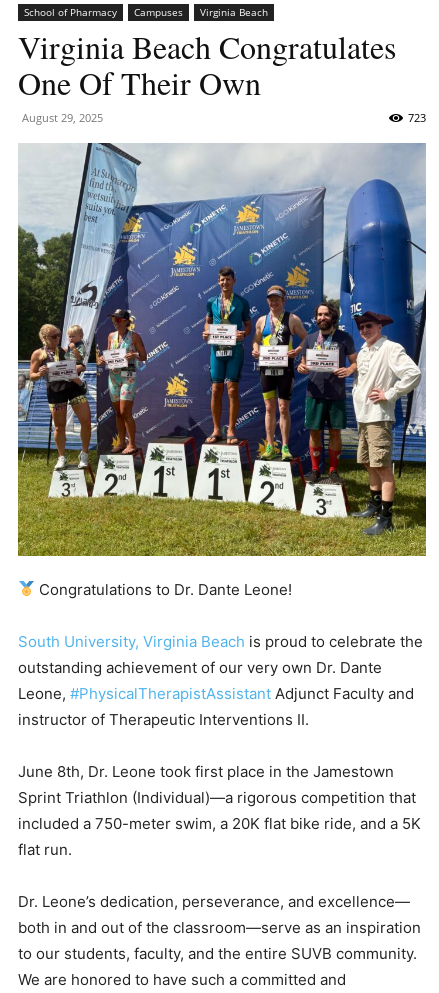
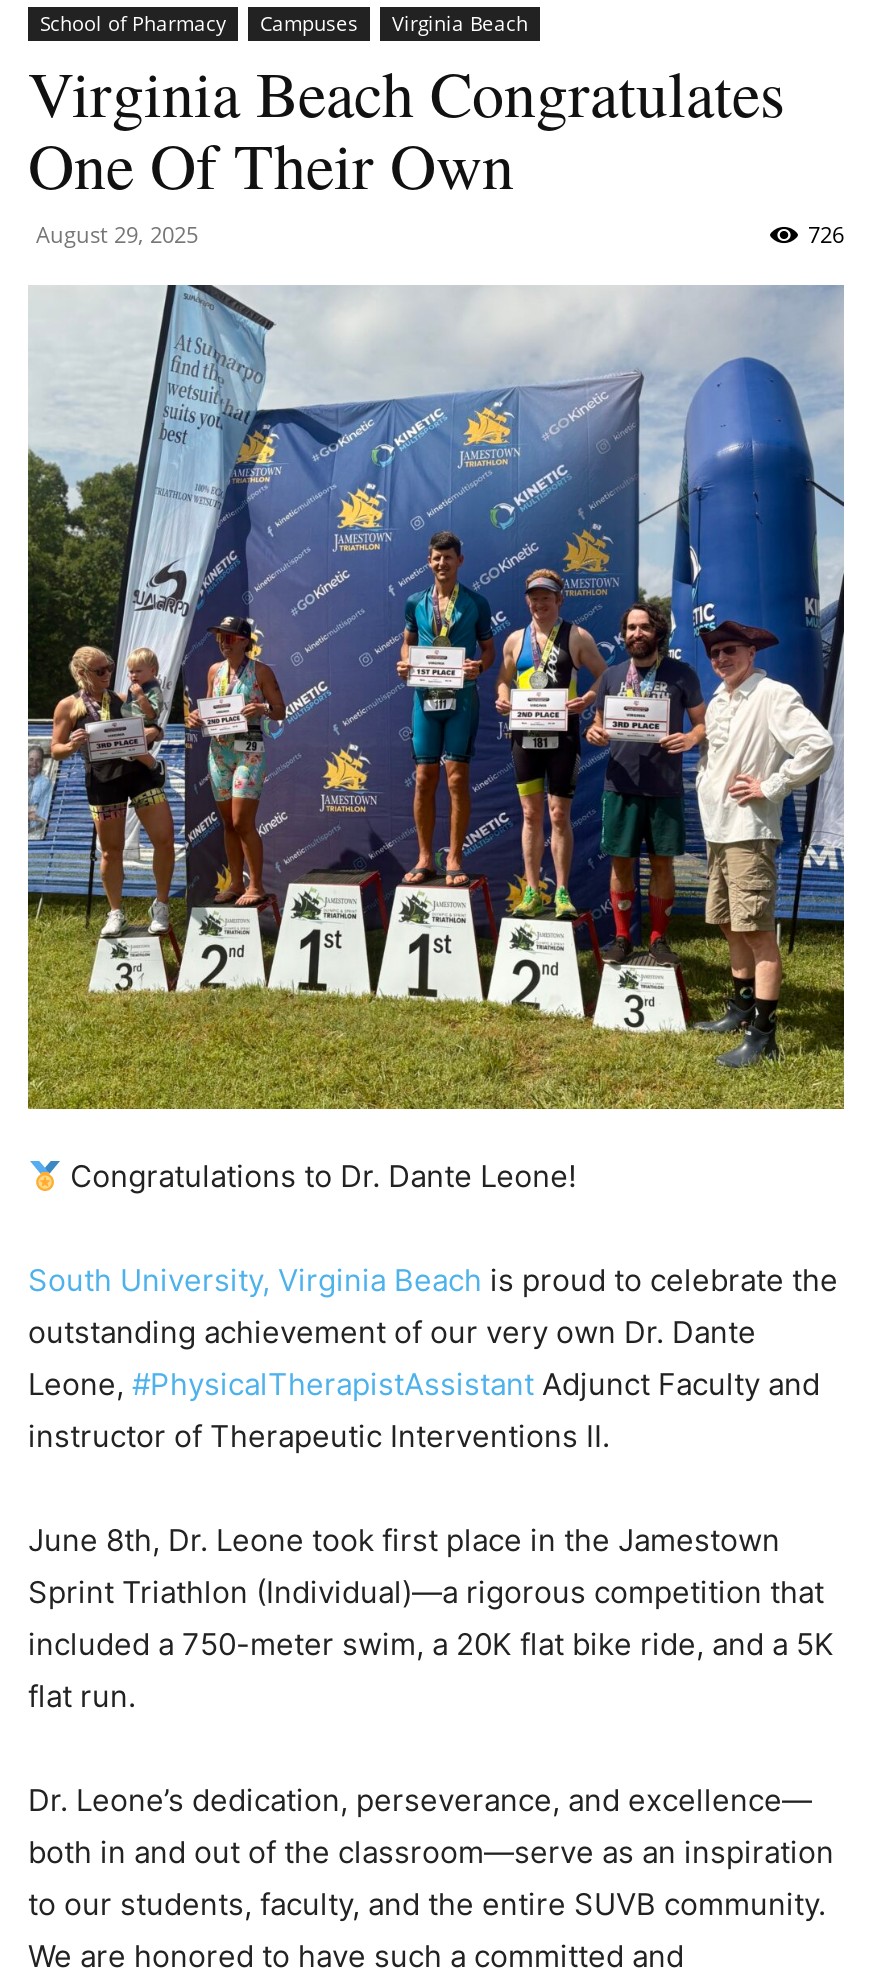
[408,110,426,125] 723 -> [808,219,844,249] 726

